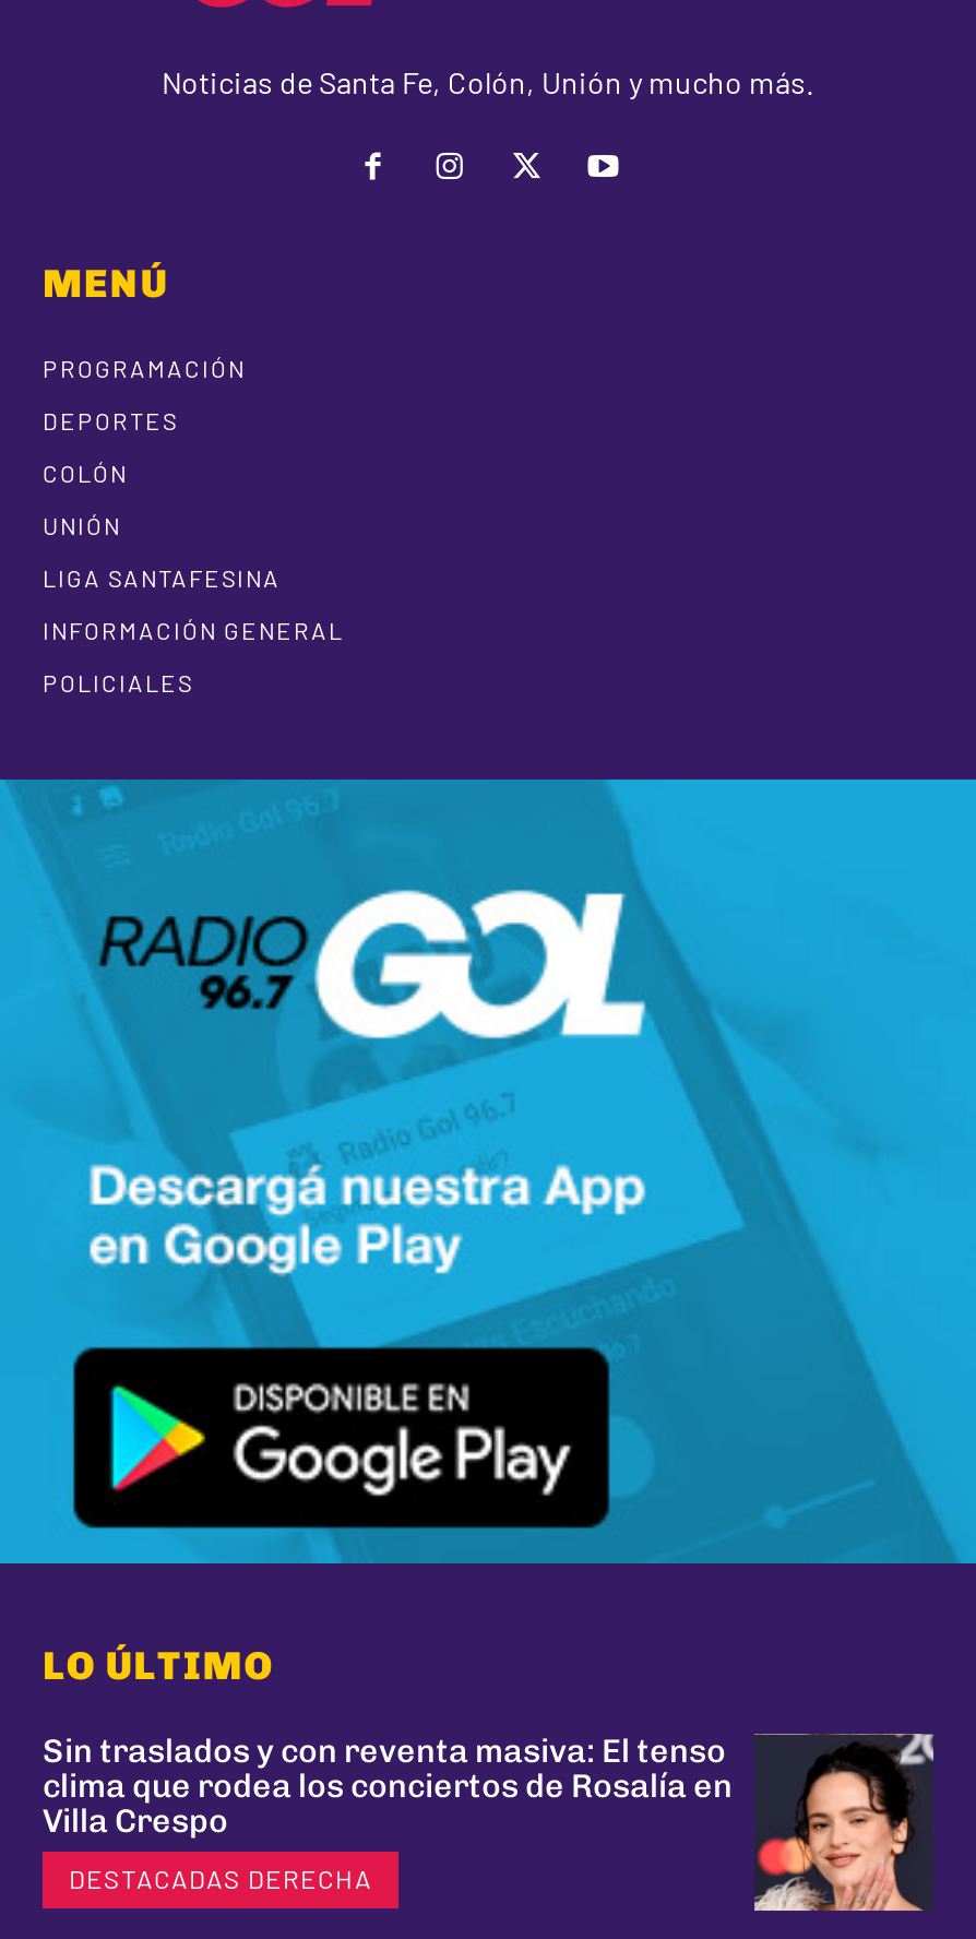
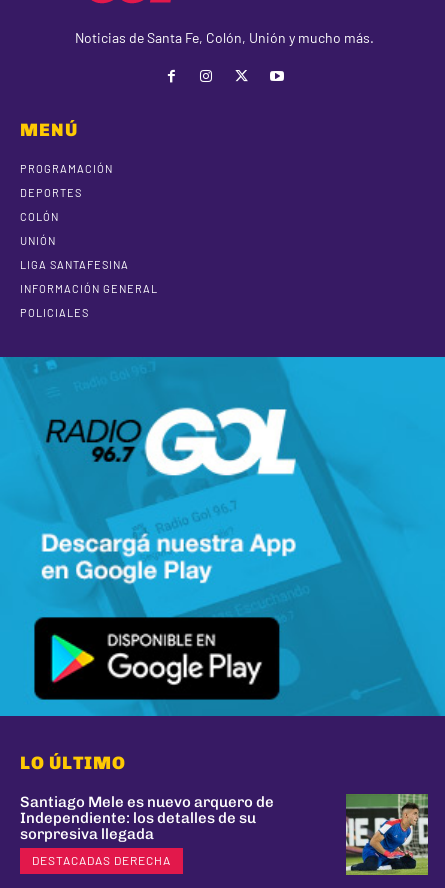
[43,1731,733,1840] Sin traslados y con reventa masiva: El tenso | clima que rodea los conciertos de Rosalía en | Villa Crespo -> [20,793,274,843] Santiago Mele es nuevo arquero de | Independiente: los detalles de su | sorpresiva llegada
[754,1734,936,1913] [image] -> [345,794,429,876] [image]

